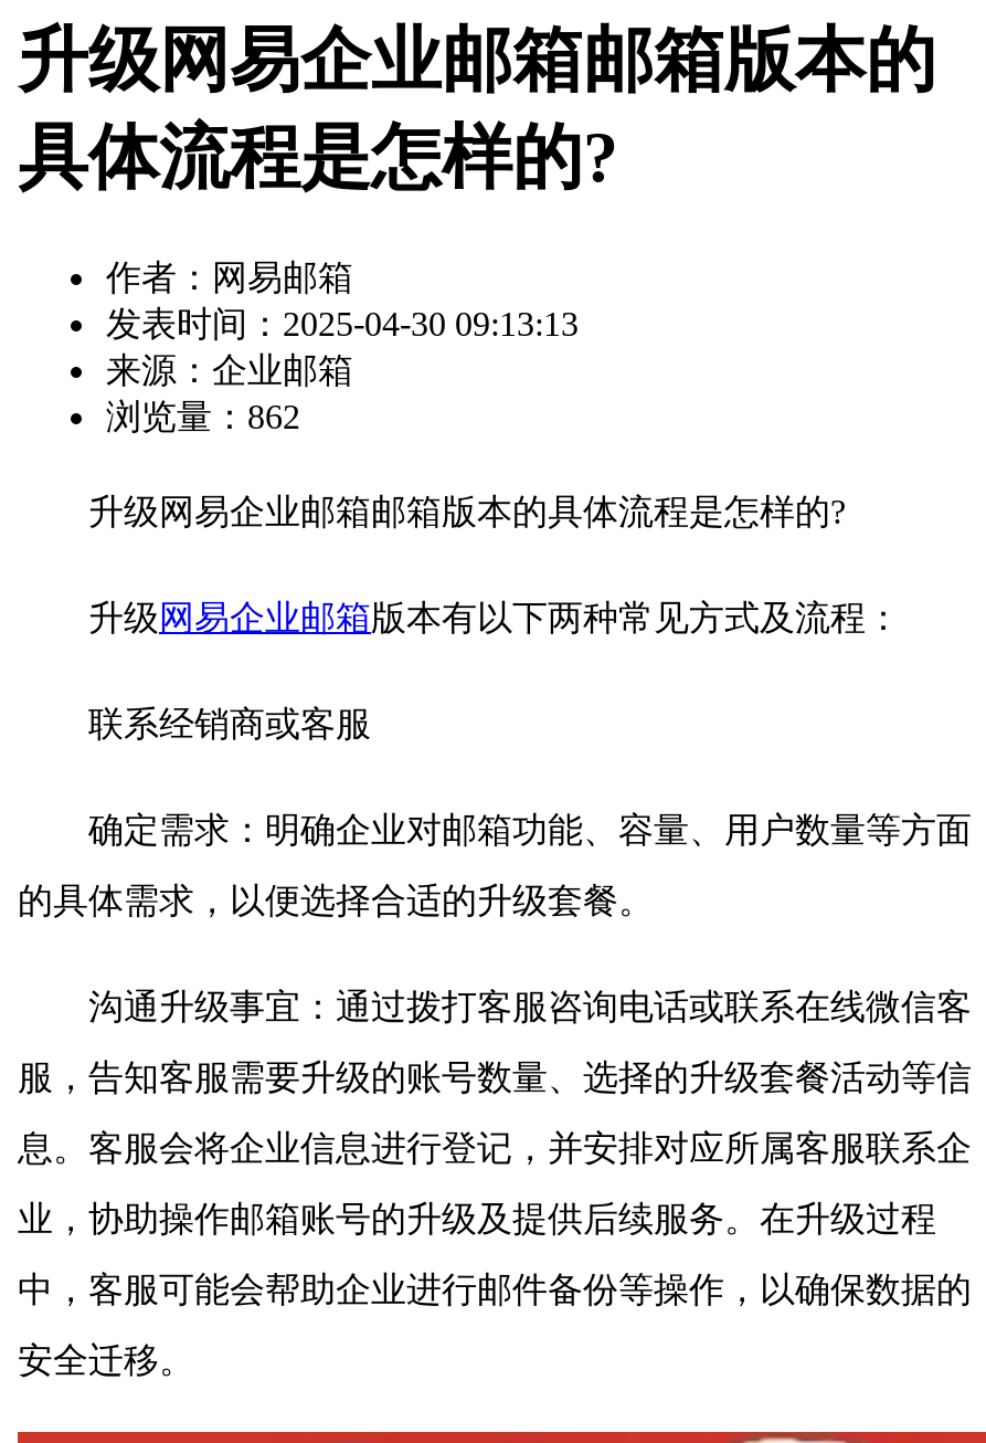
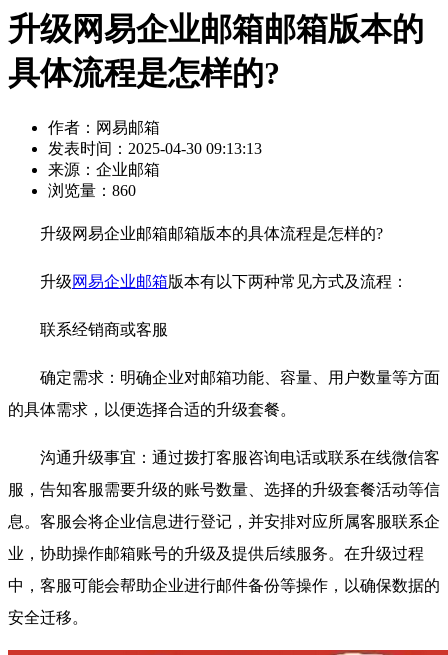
[106,398,300,435] 浏览量：862 -> [48,182,136,199] 浏览量：860

